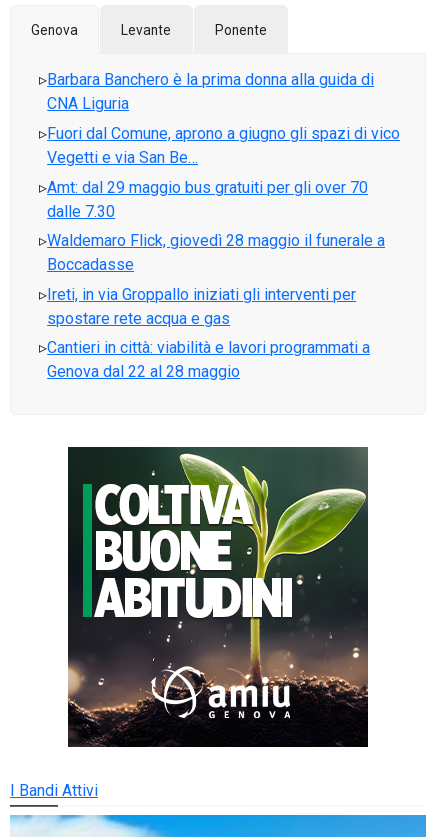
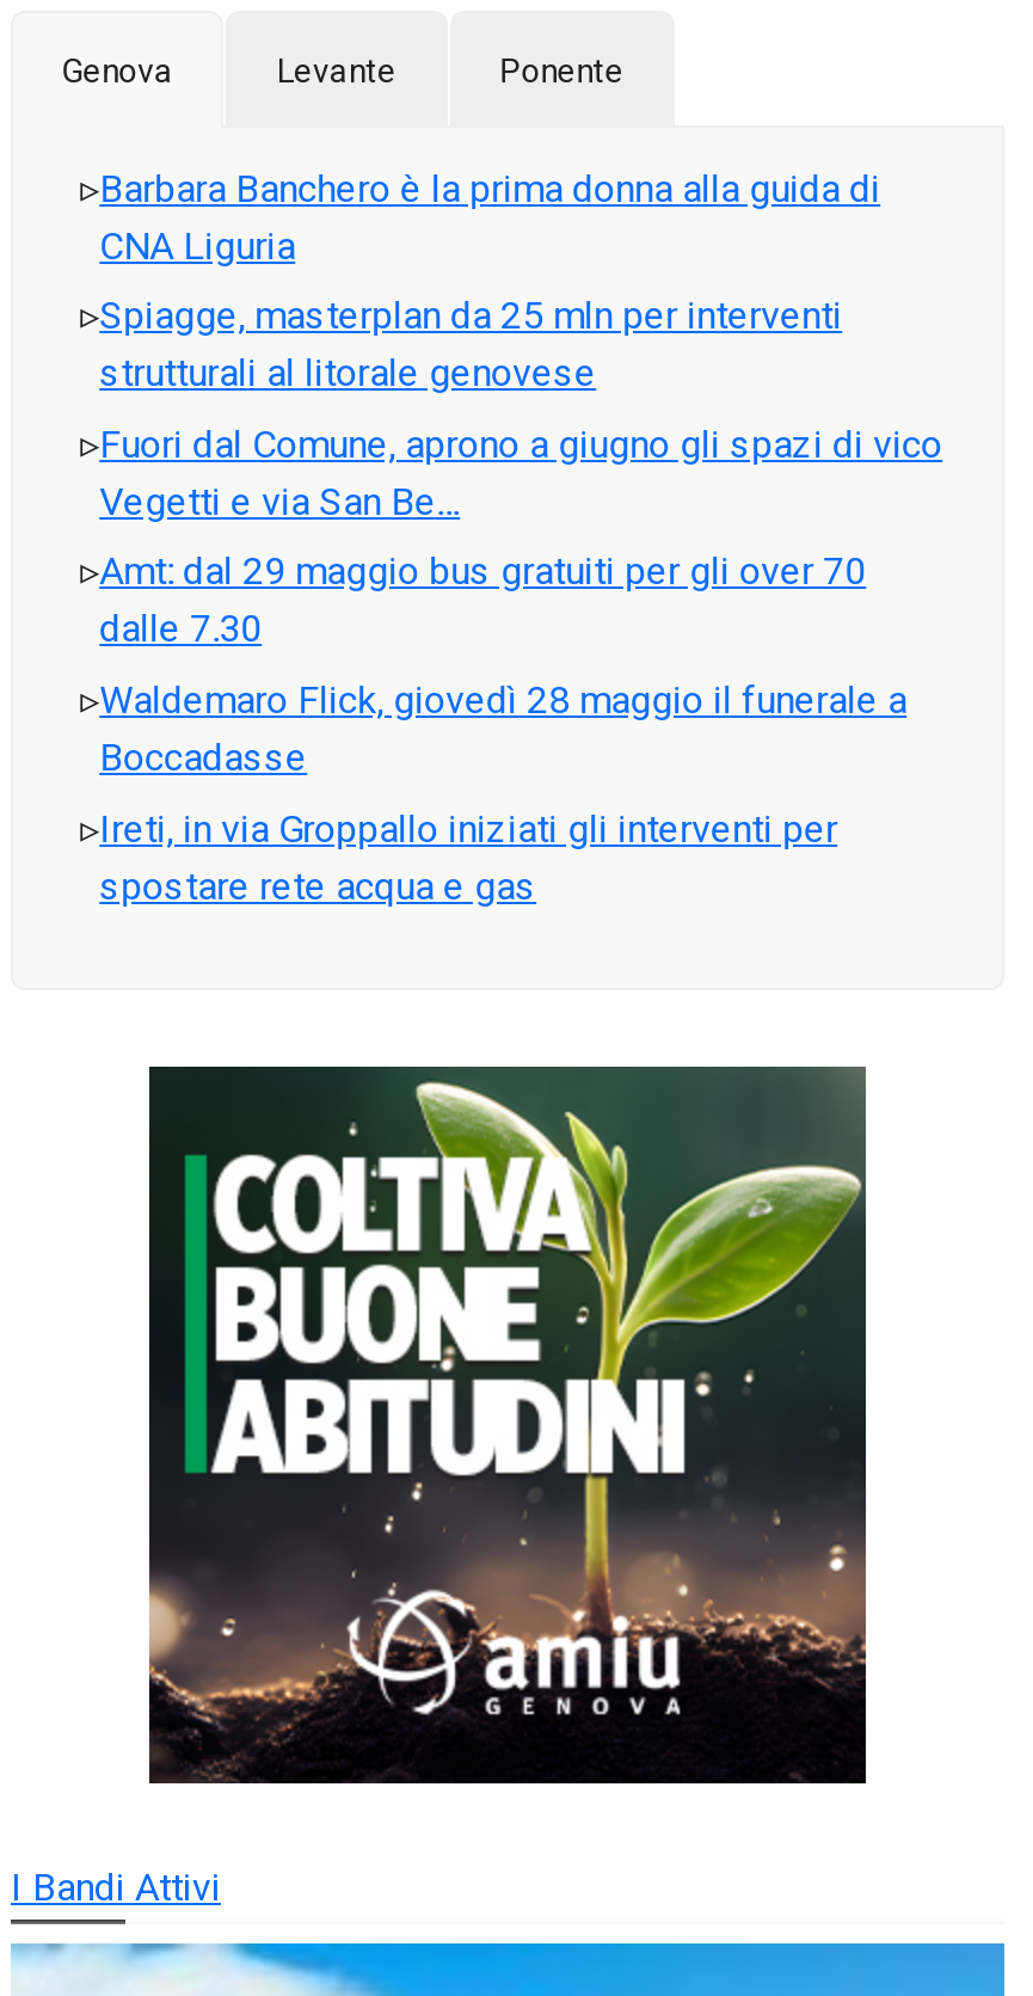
none -> [99,293,842,395] Spiagge, masterplan da 25 mln per interventi | strutturali al litorale genovese
moved [47,124,400,328] -> [99,421,942,907]: Fuori dal Comune, aprono a giugno gli spazi di vico | Vegetti e via San Be… | Amt: dal 29 maggio bus gratuiti per gli over 70 | dalle 7.30 | Waldemaro Flick, giovedì 28 maggio il funerale a | Boccadasse | Ireti, in via Groppallo iniziati gli interventi per | spostare rete acqua e gas
[47,338,370,381] Cantieri in città: viabilità e lavori programmati a | Genova dal 22 al 28 maggio -> none

